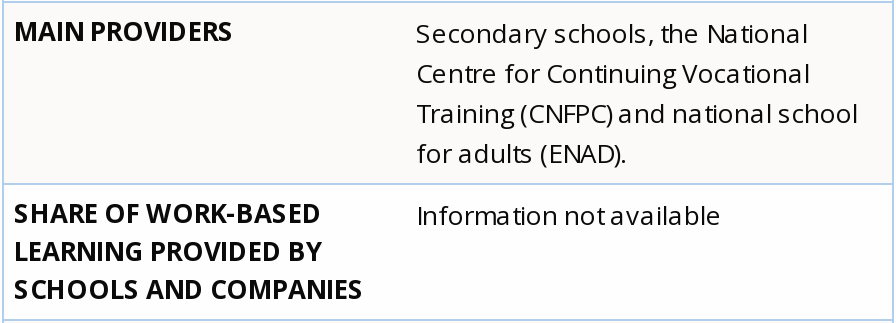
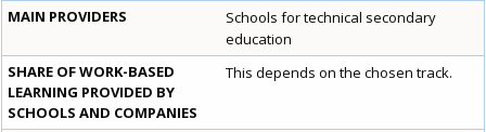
[416,15,858,171] Secondary schools, the National | Centre for Continuing Vocational | Training (CNFPC) and national school | for adults (ENAD). -> [226,8,436,49] Schools for technical secondary | education
[416,197,722,233] Information not available -> [226,63,452,83] This depends on the chosen track.

